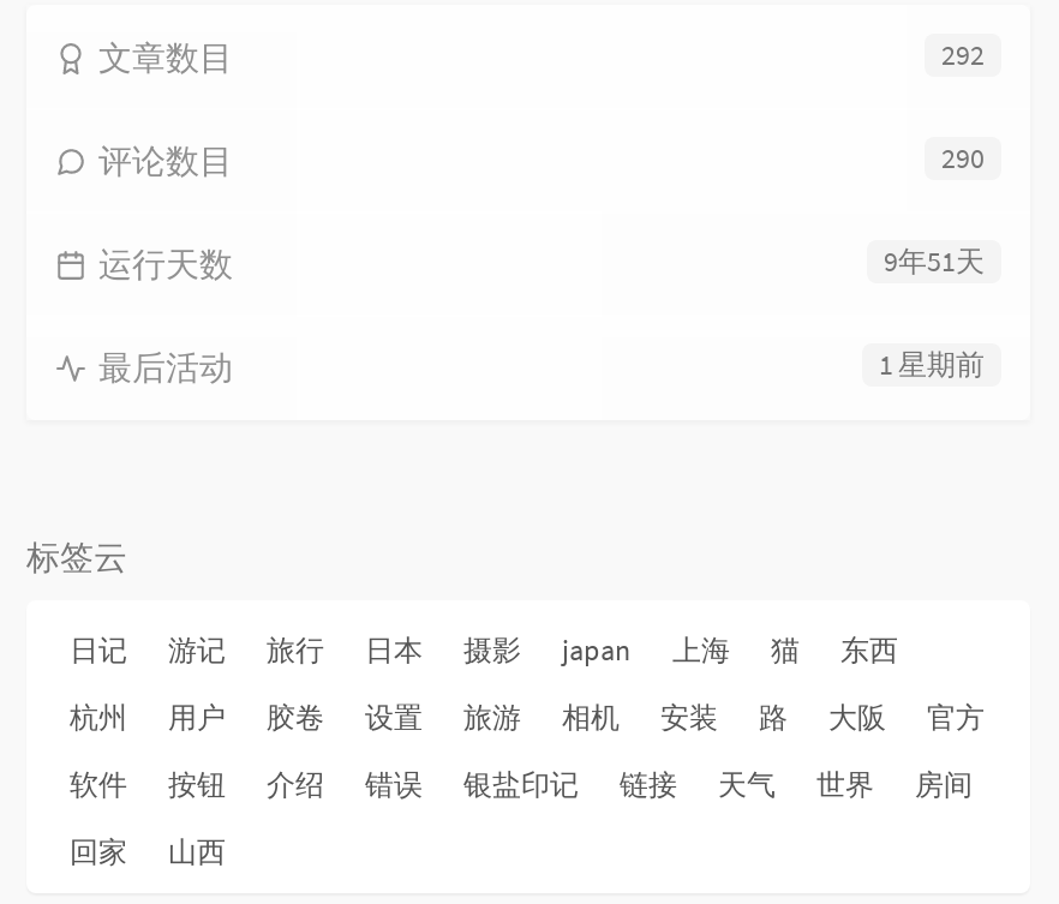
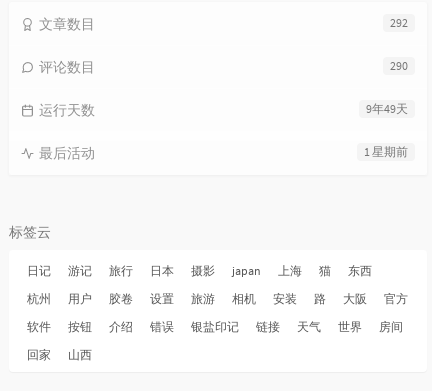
[884,243,985,279] 9年51天 -> [366,101,408,116] 9年49天

